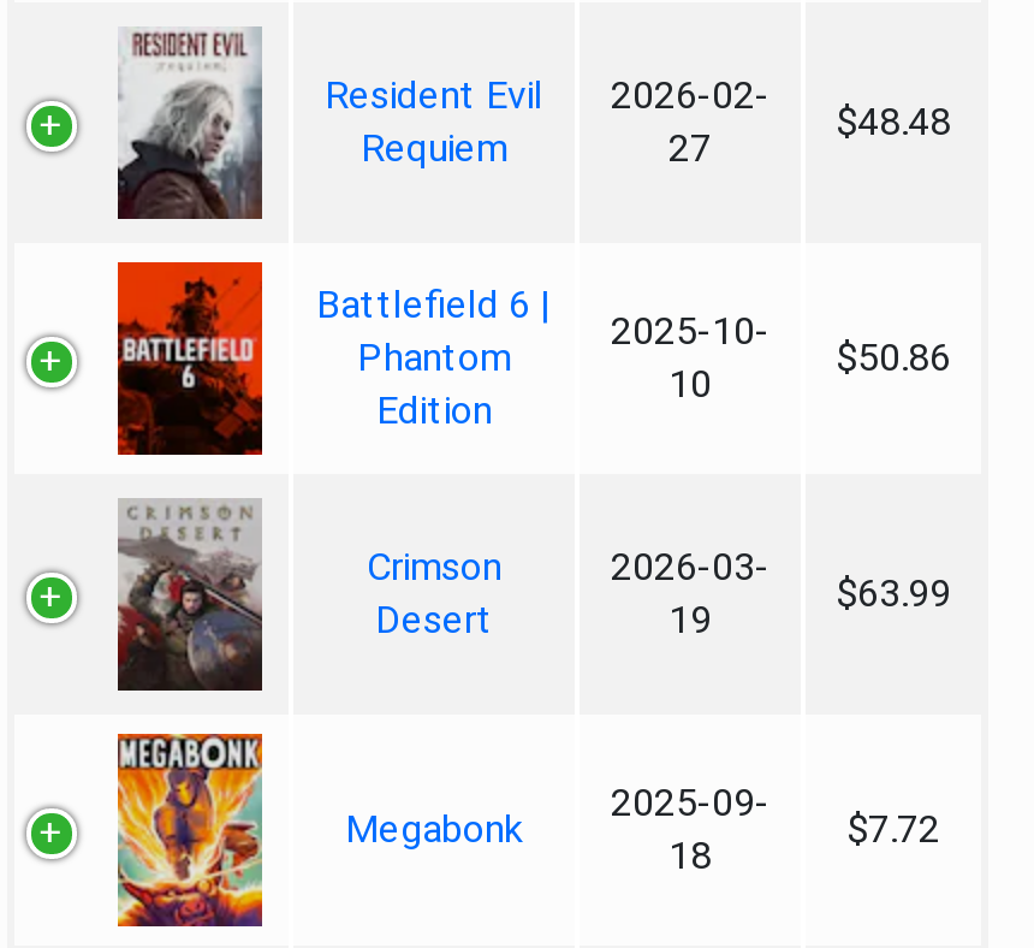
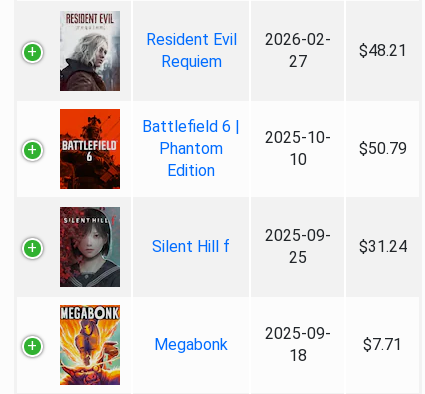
[836,99,951,144] $48.48 -> [358,41,406,60] $48.21
[836,334,951,380] $50.86 -> [358,139,406,158] $50.79
[118,498,262,688] [image] -> [59,206,120,287] [image]
[367,544,501,642] Crimson | Desert -> [152,237,230,256] Silent Hill f
[611,544,769,642] 2026-03- | 19 -> [264,226,330,267] 2025-09- | 25
[836,570,951,616] $63.99 -> [358,237,406,256] $31.24
[846,806,940,852] $7.72 -> [363,335,402,354] $7.71

